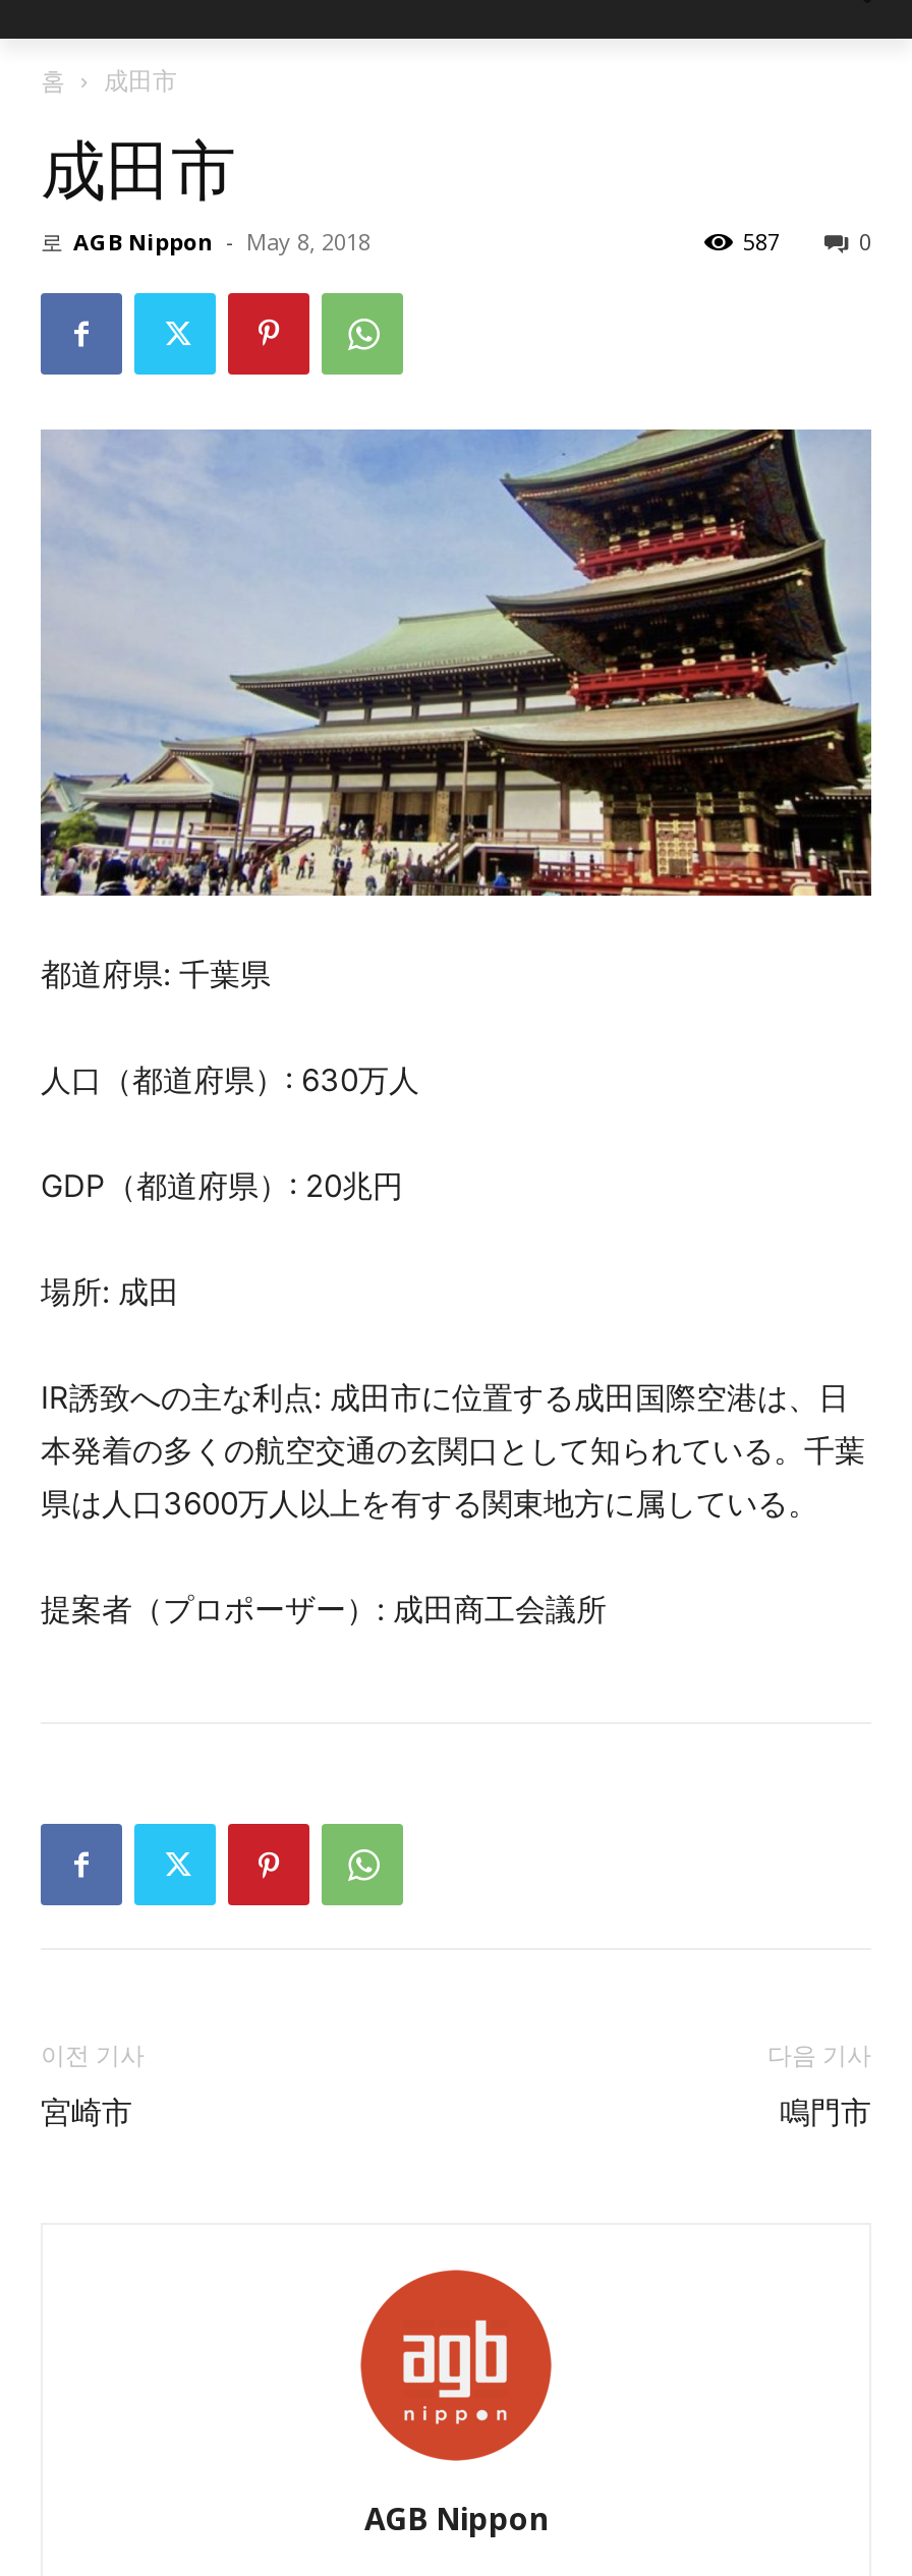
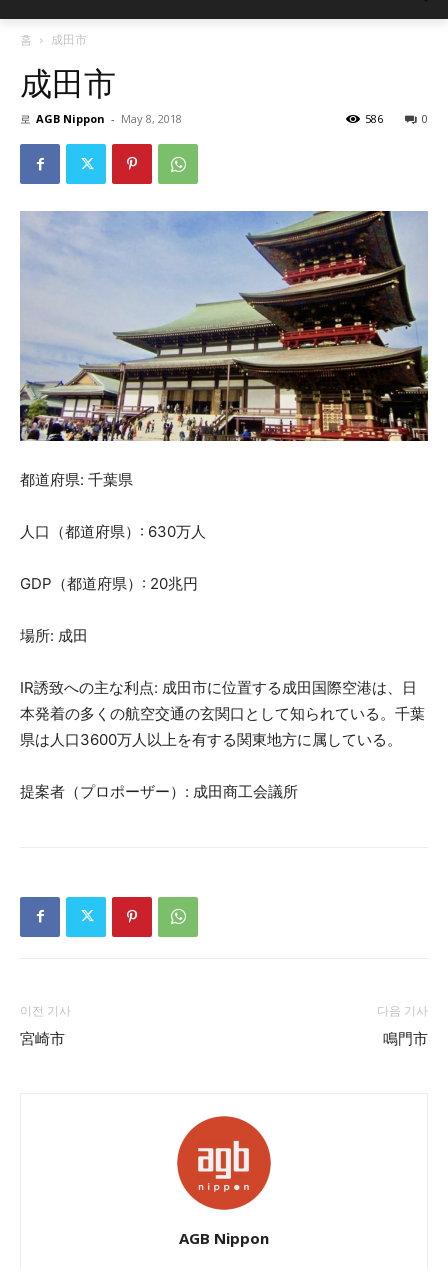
[743,226,780,256] 587 -> [365,111,383,126] 586

